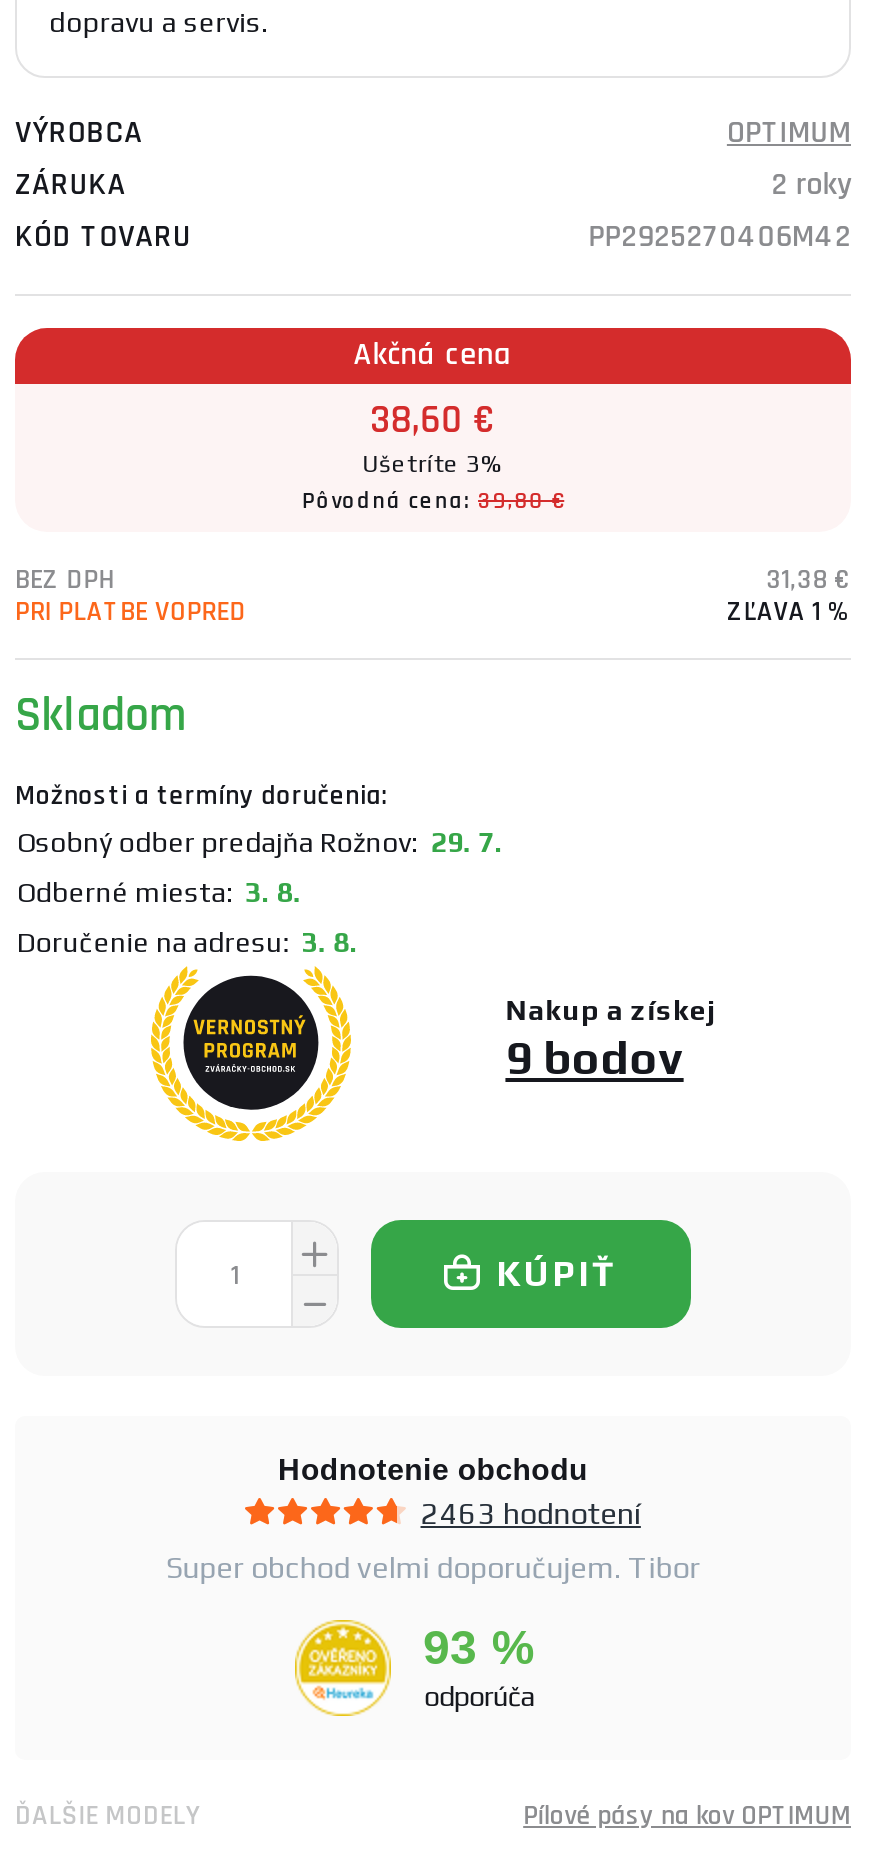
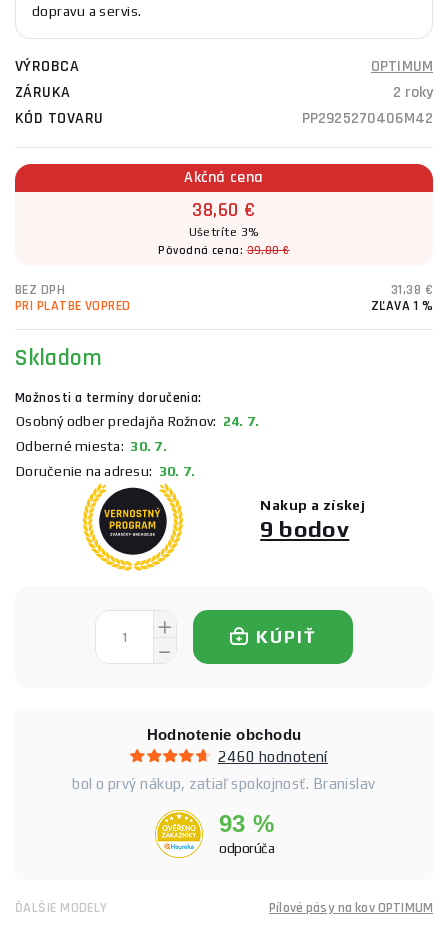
[17,825,503,857] Osobný odber predajňa Rožnov: 29. 7. -> [16,412,259,428] Osobný odber predajňa Rožnov: 24. 7.
[17,875,315,907] Odberné miesta: 3. 8. -> [16,437,173,453] Odberné miesta: 30. 7.
[17,925,371,957] Doručenie na adresu: 3. 8. -> [16,462,201,478] Doručenie na adresu: 30. 7.
[421,1496,641,1530] 2463 hodnotení -> [218,748,328,765] 2460 hodnotení
[166,1550,700,1584] Super obchod velmi doporučujem. Tibor -> [72,775,376,792] bol o prvý nákup, zatiaľ spokojnosť. Branislav

